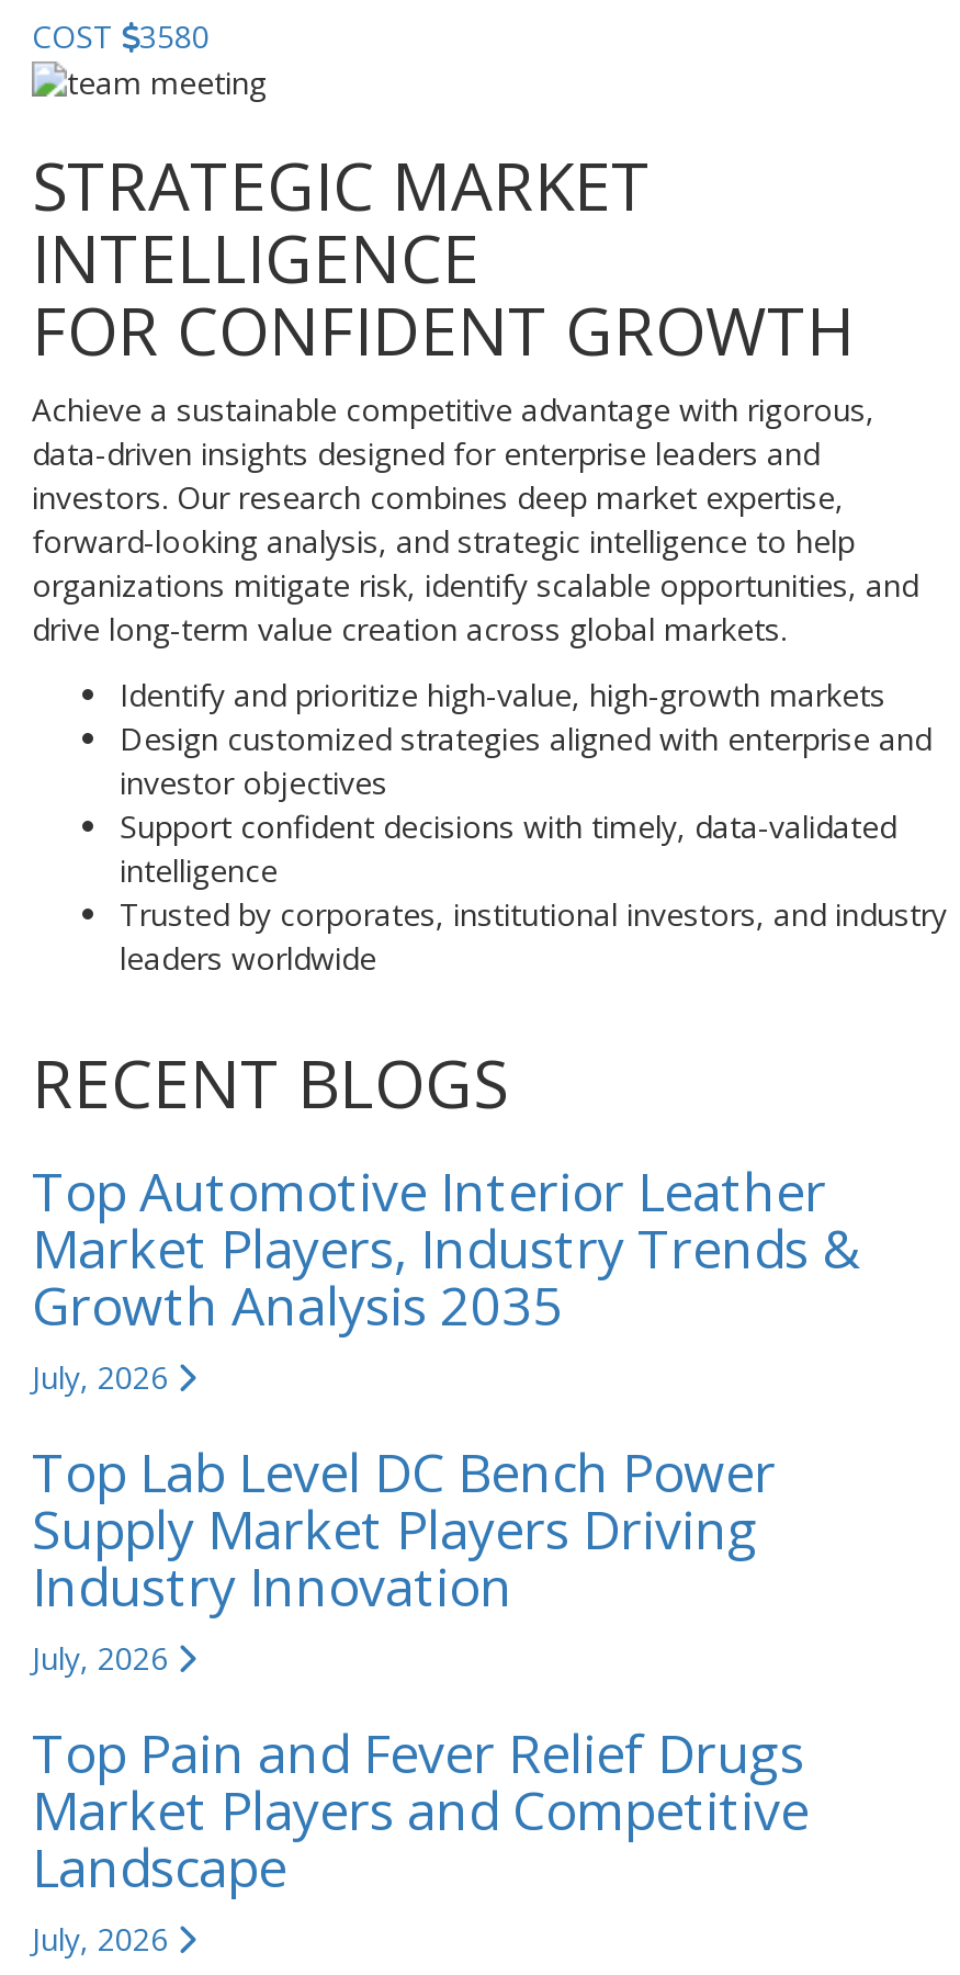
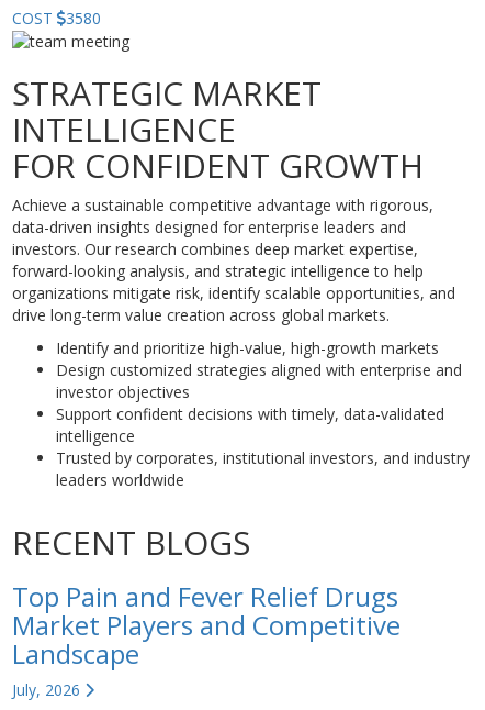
[32,1154,859,1678] Top Automotive Interior Leather | Market Players, Industry Trends & | Growth Analysis 2035 | July, 2026 | Top Lab Level DC Bench Power | Supply Market Players Driving | Industry Innovation | July, 2026 -> none

